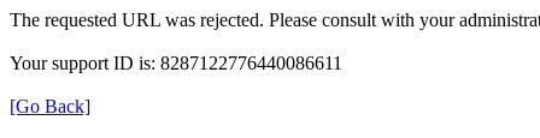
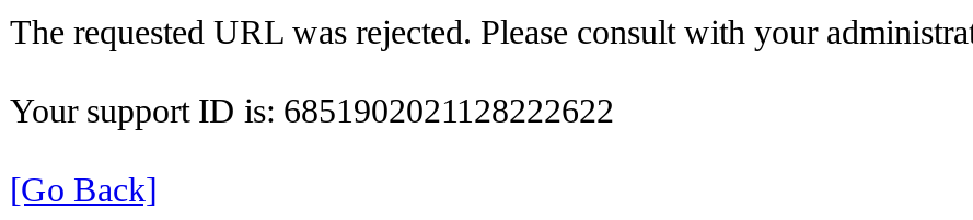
[10,53,342,73] Your support ID is: 8287122776440086611 -> [10,92,614,129] Your support ID is: 6851902021128222622

